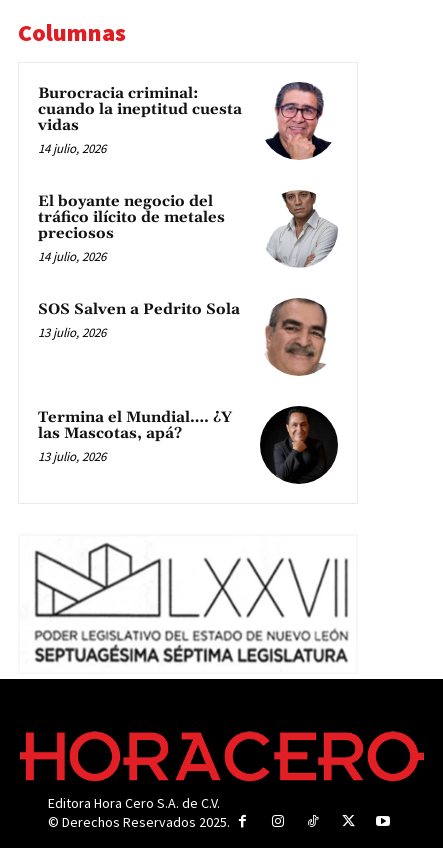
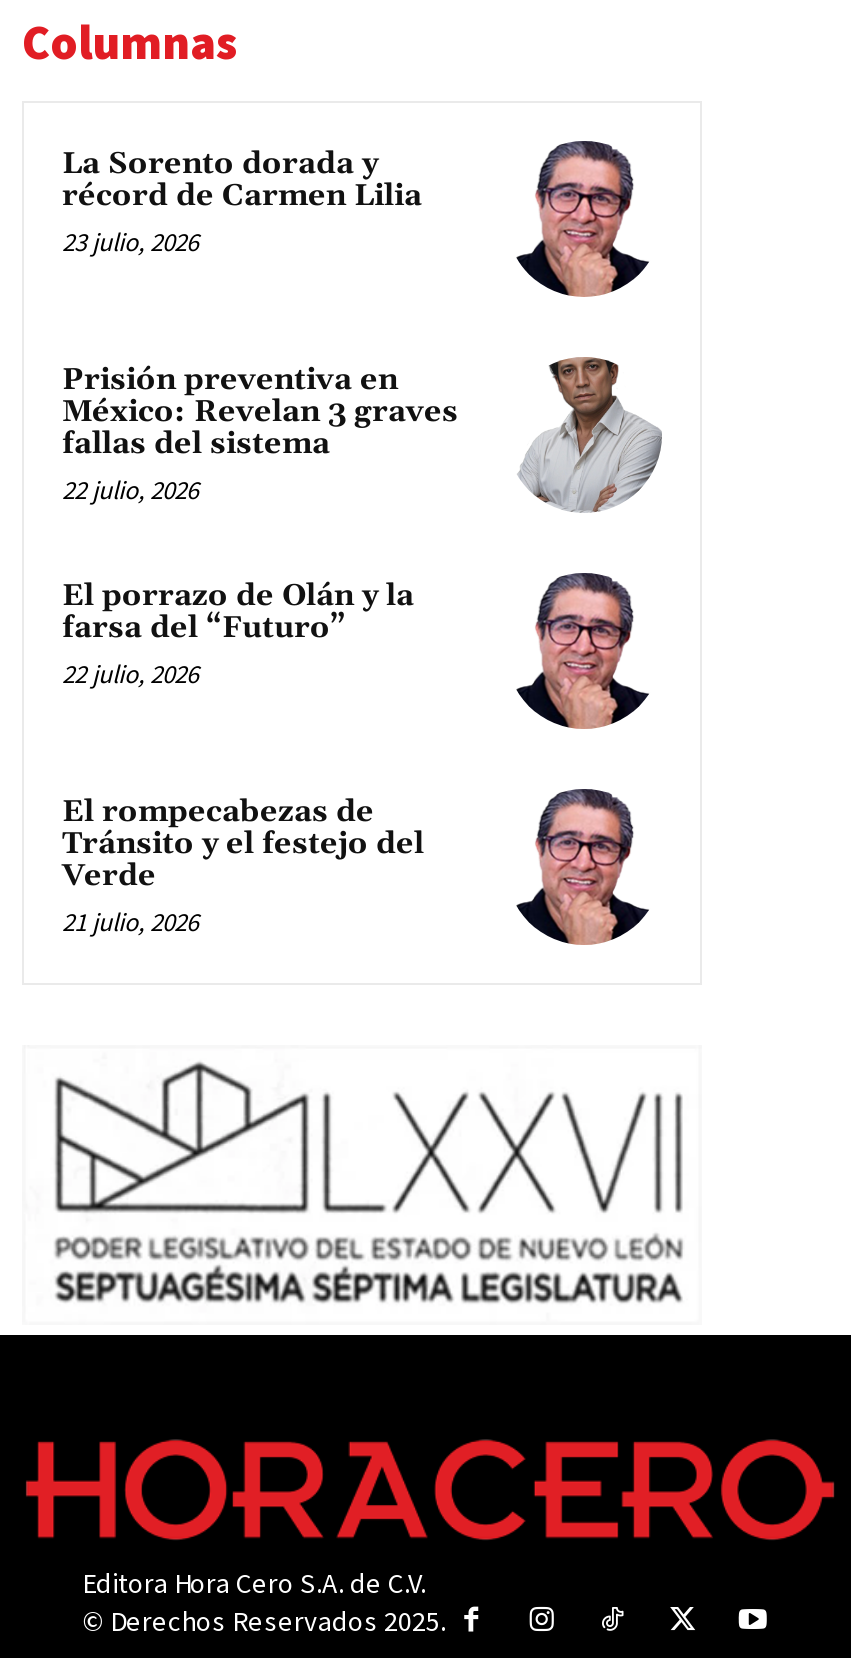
[38,84,242,157] Burocracia criminal: | cuando la ineptitud cuesta | vidas | 14 julio, 2026 -> [62,144,422,258] La Sorento dorada y | récord de Carmen Lilia | 23 julio, 2026
[38,192,225,265] El boyante negocio del | tráfico ilícito de metales | preciosos | 14 julio, 2026 -> [62,360,458,506] Prisión preventiva en | México: Revelan 3 graves | fallas del sistema | 22 julio, 2026
[38,300,240,341] SOS Salven a Pedrito Sola | 13 julio, 2026 -> [62,576,414,690] El porrazo de Olán y la | farsa del “Futuro” | 22 julio, 2026
[264,298,330,375] [image] -> [516,573,650,727] [image]
[38,408,232,465] Termina el Mundial…. ¿Y | las Mascotas, apá? | 13 julio, 2026 -> [62,792,424,938] El rompecabezas de | Tránsito y el festejo del | Verde | 21 julio, 2026
[259,407,339,485] [image] -> [506,789,662,945] [image]

